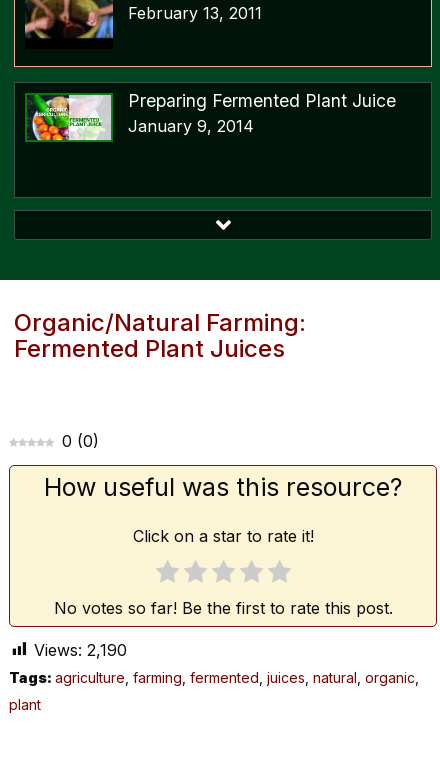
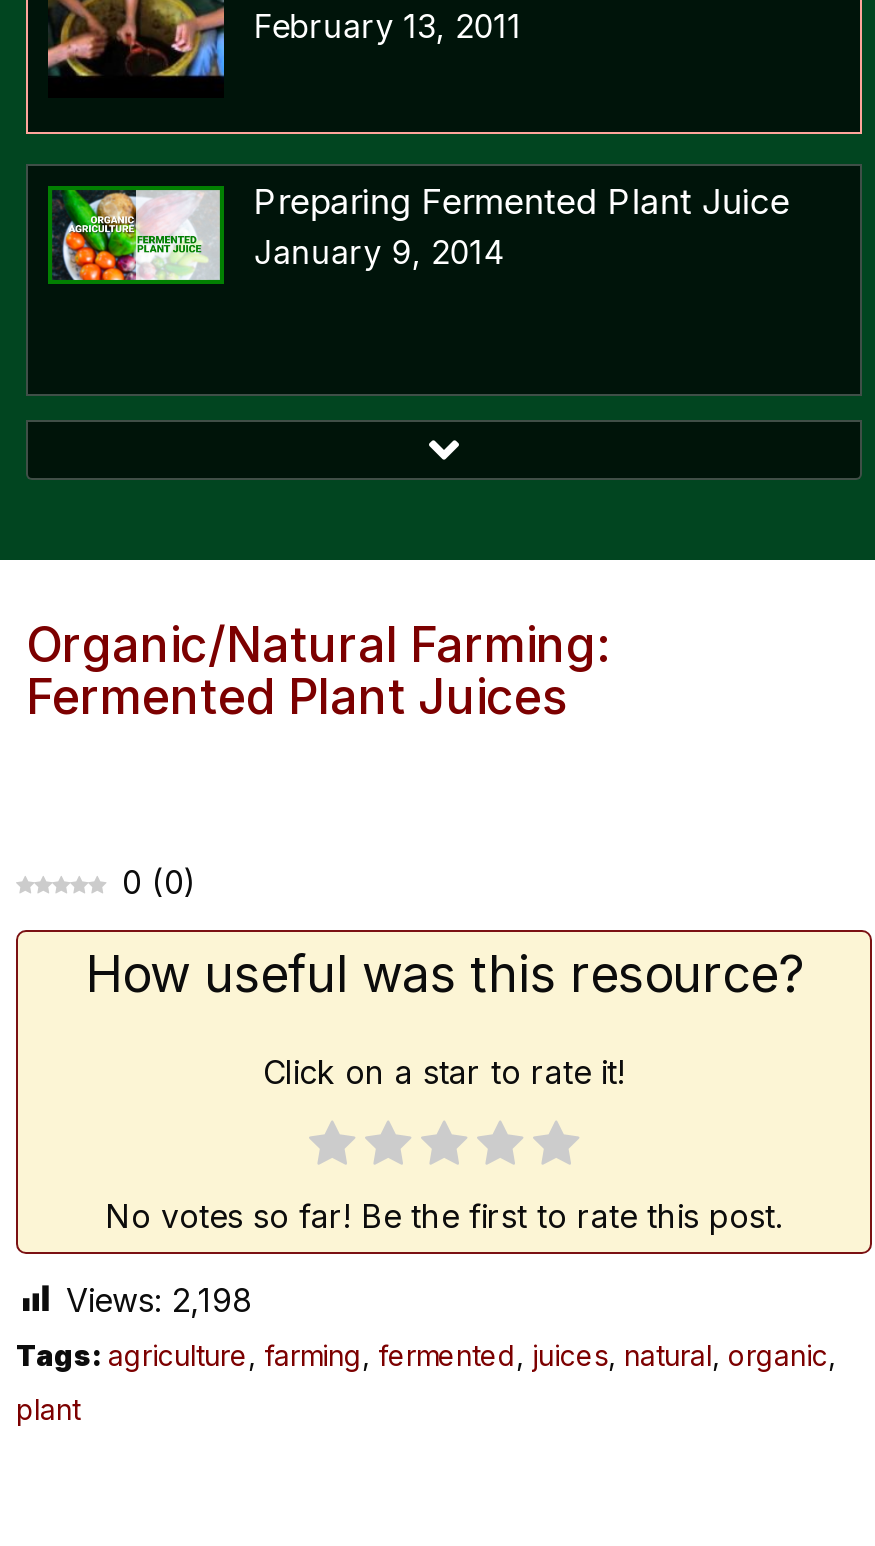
[34,640,127,660] Views: 2,190 -> [66,1280,252,1320] Views: 2,198

